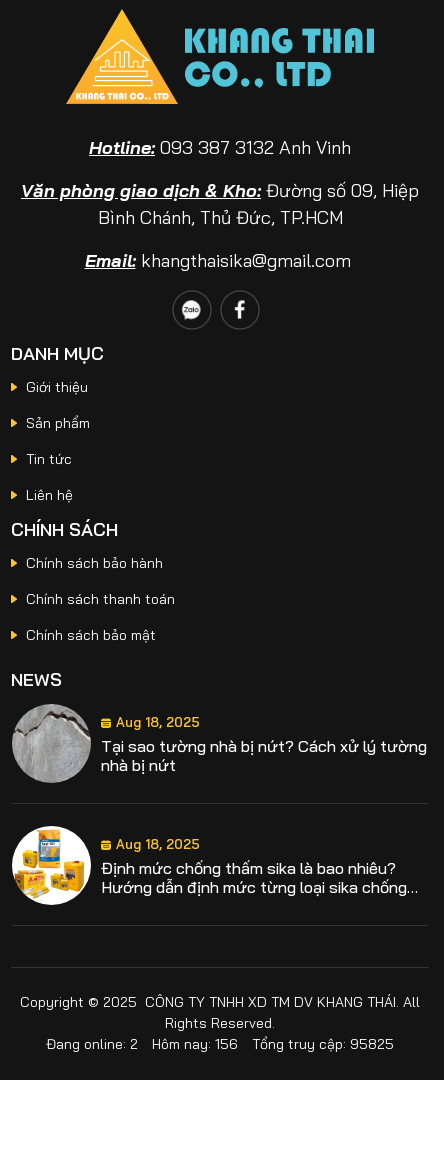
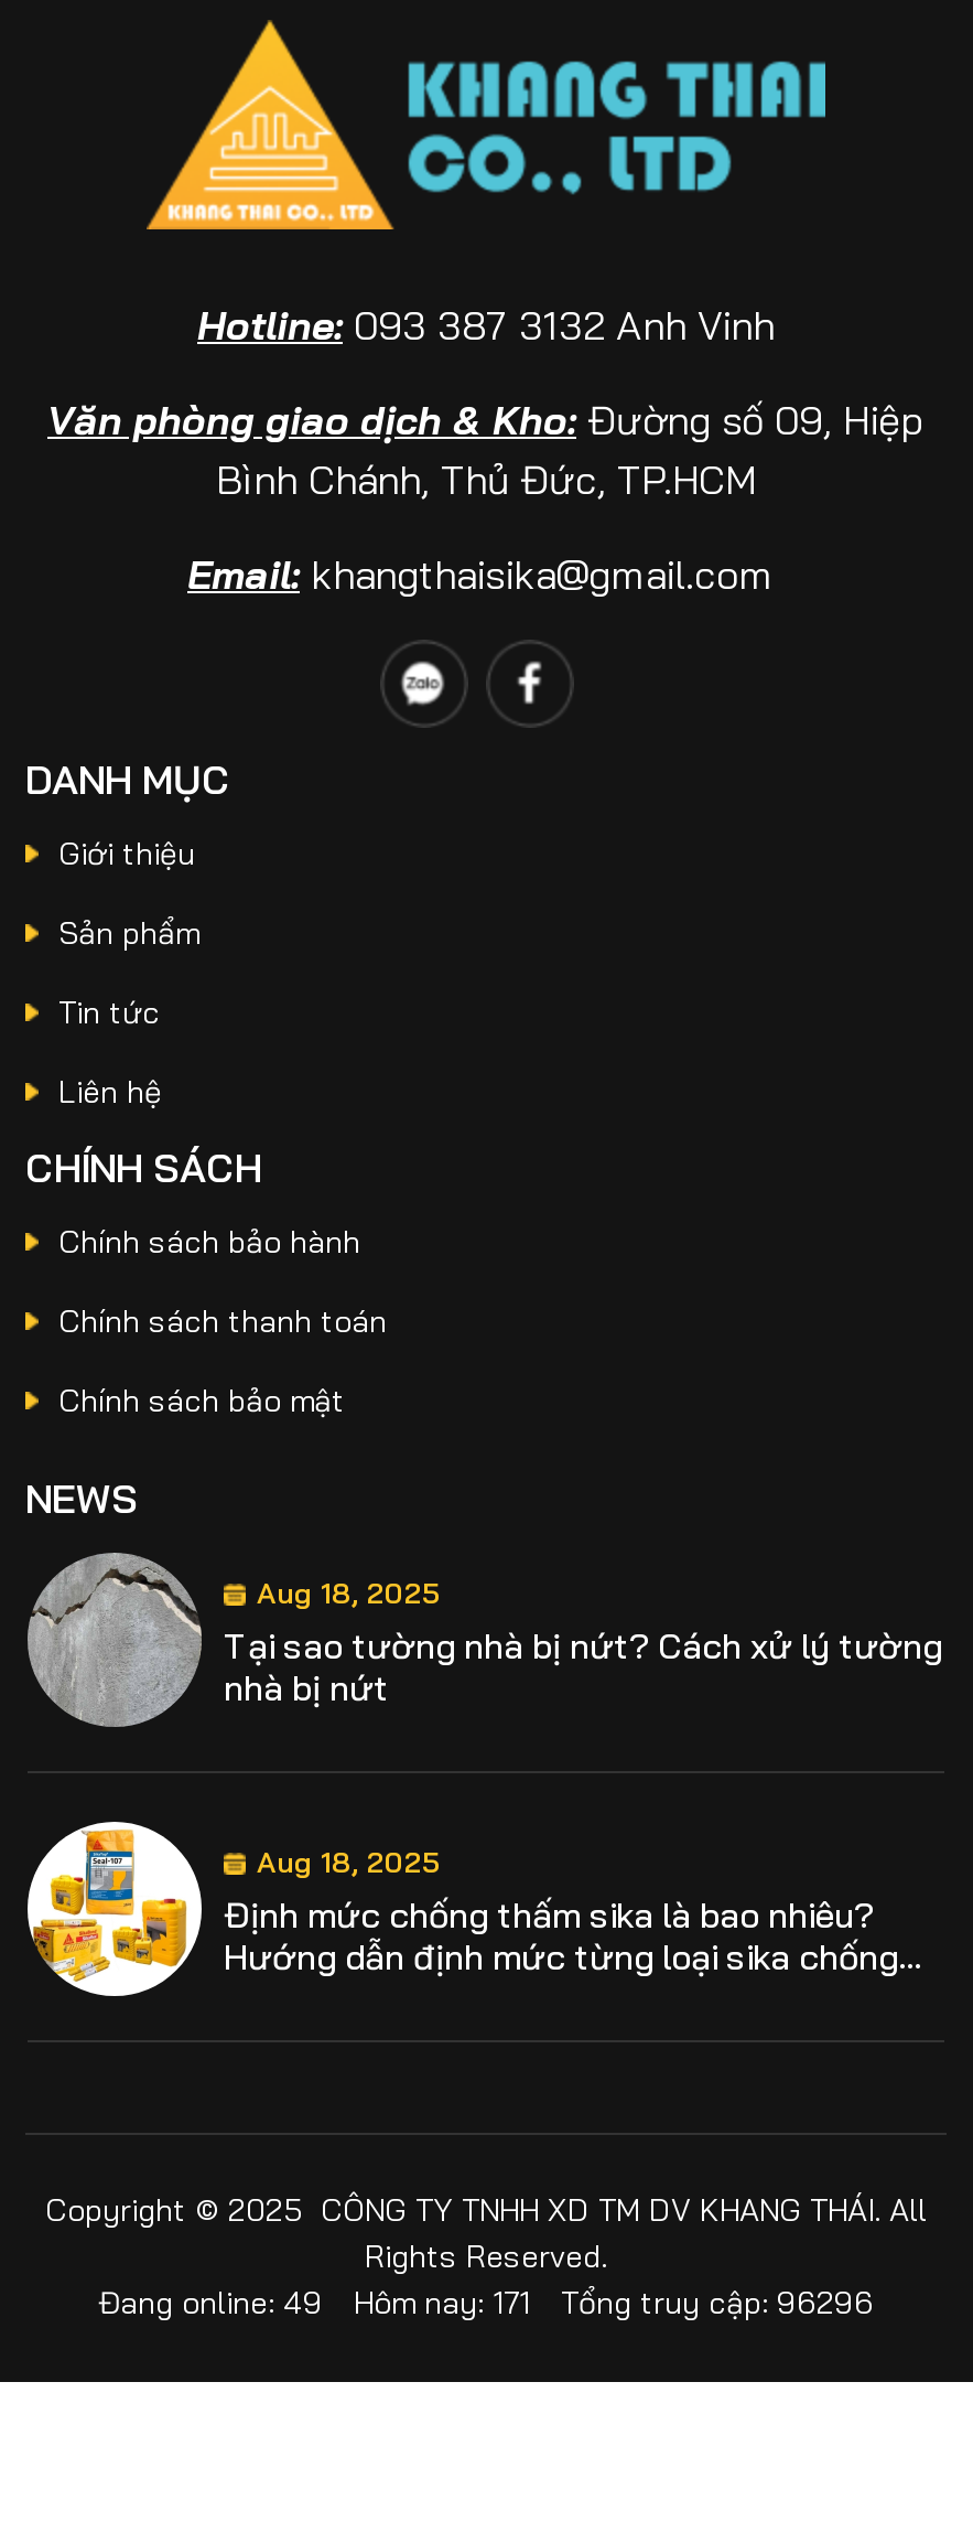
[46,1035,138,1053] Đang online: 2 -> [98,2283,323,2322] Đang online: 49
[152,1035,238,1053] Hôm nay: 156 -> [354,2283,530,2322] Hôm nay: 171
[252,1035,394,1053] Tổng truy cập: 95825 -> [561,2283,874,2322] Tổng truy cập: 96296

